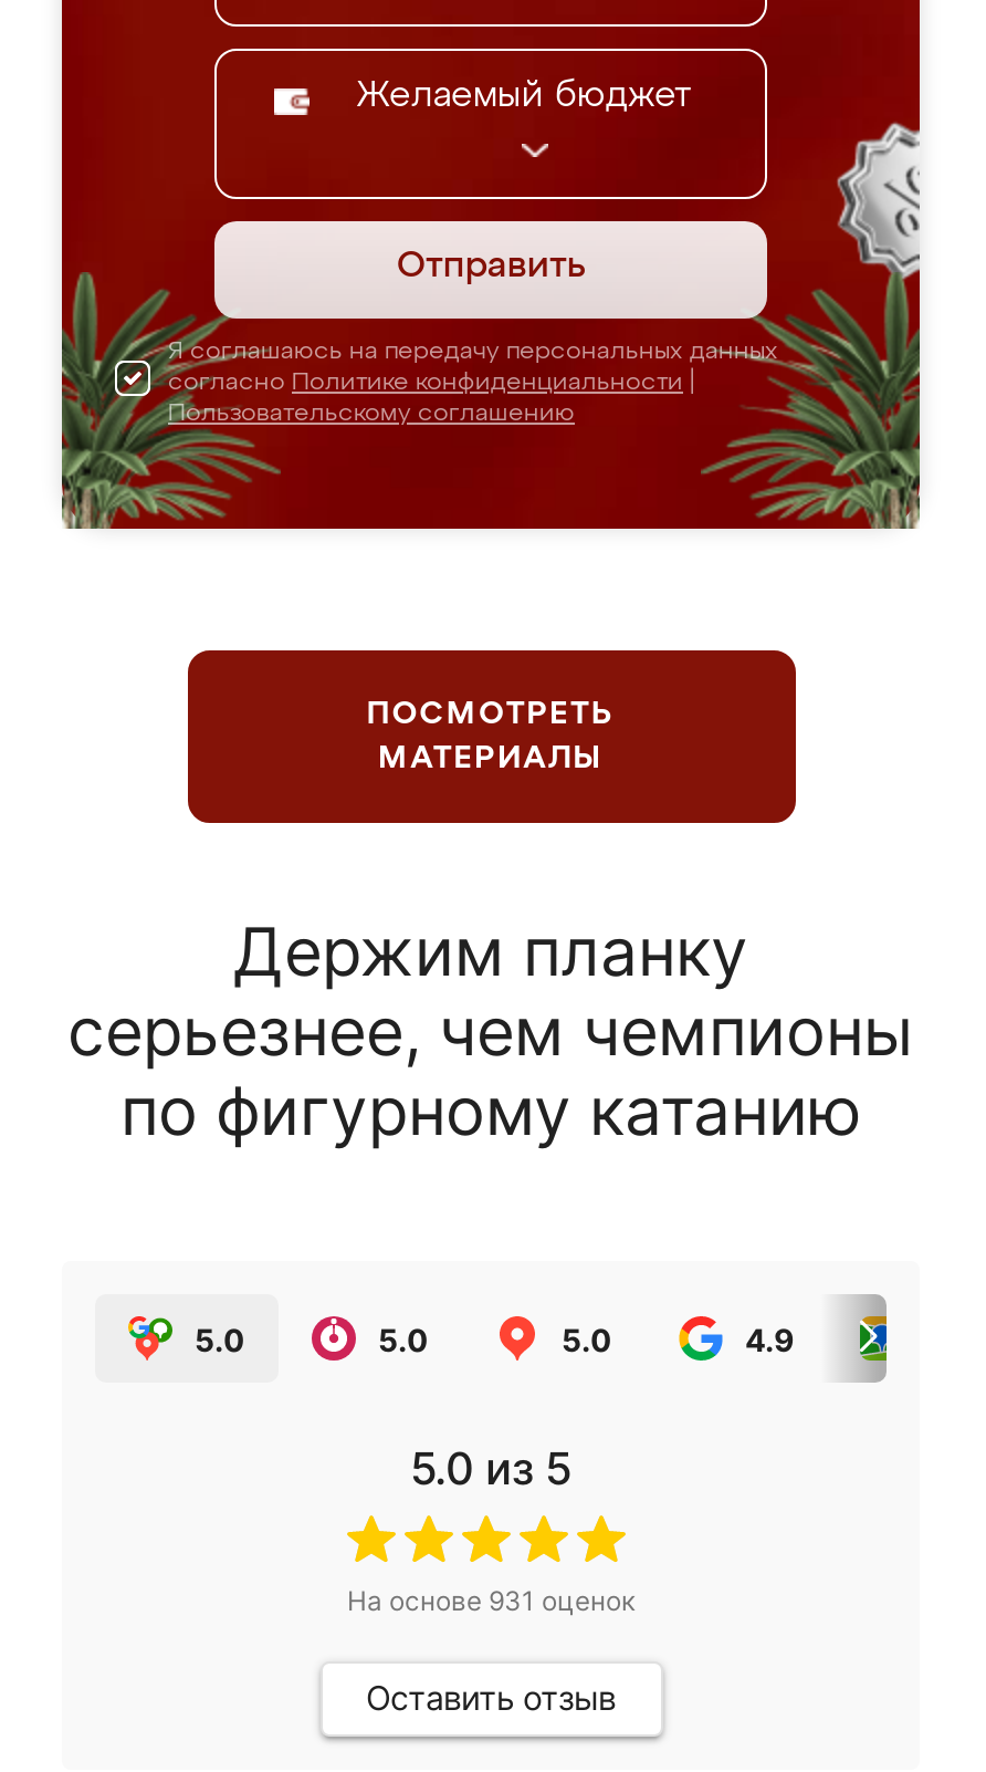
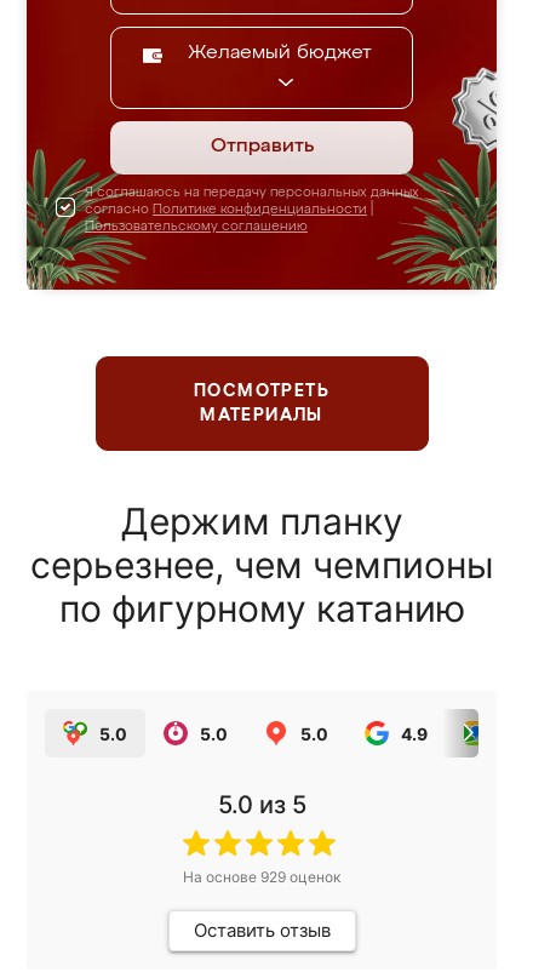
[347,1584,634,1617] На основе 931 оценок -> [183,868,340,886] На основе 929 оценок

